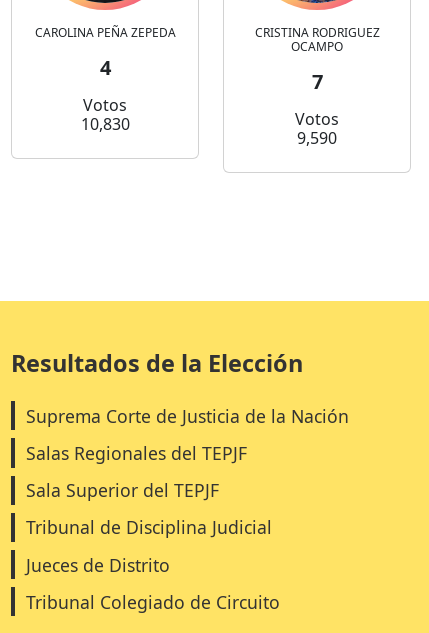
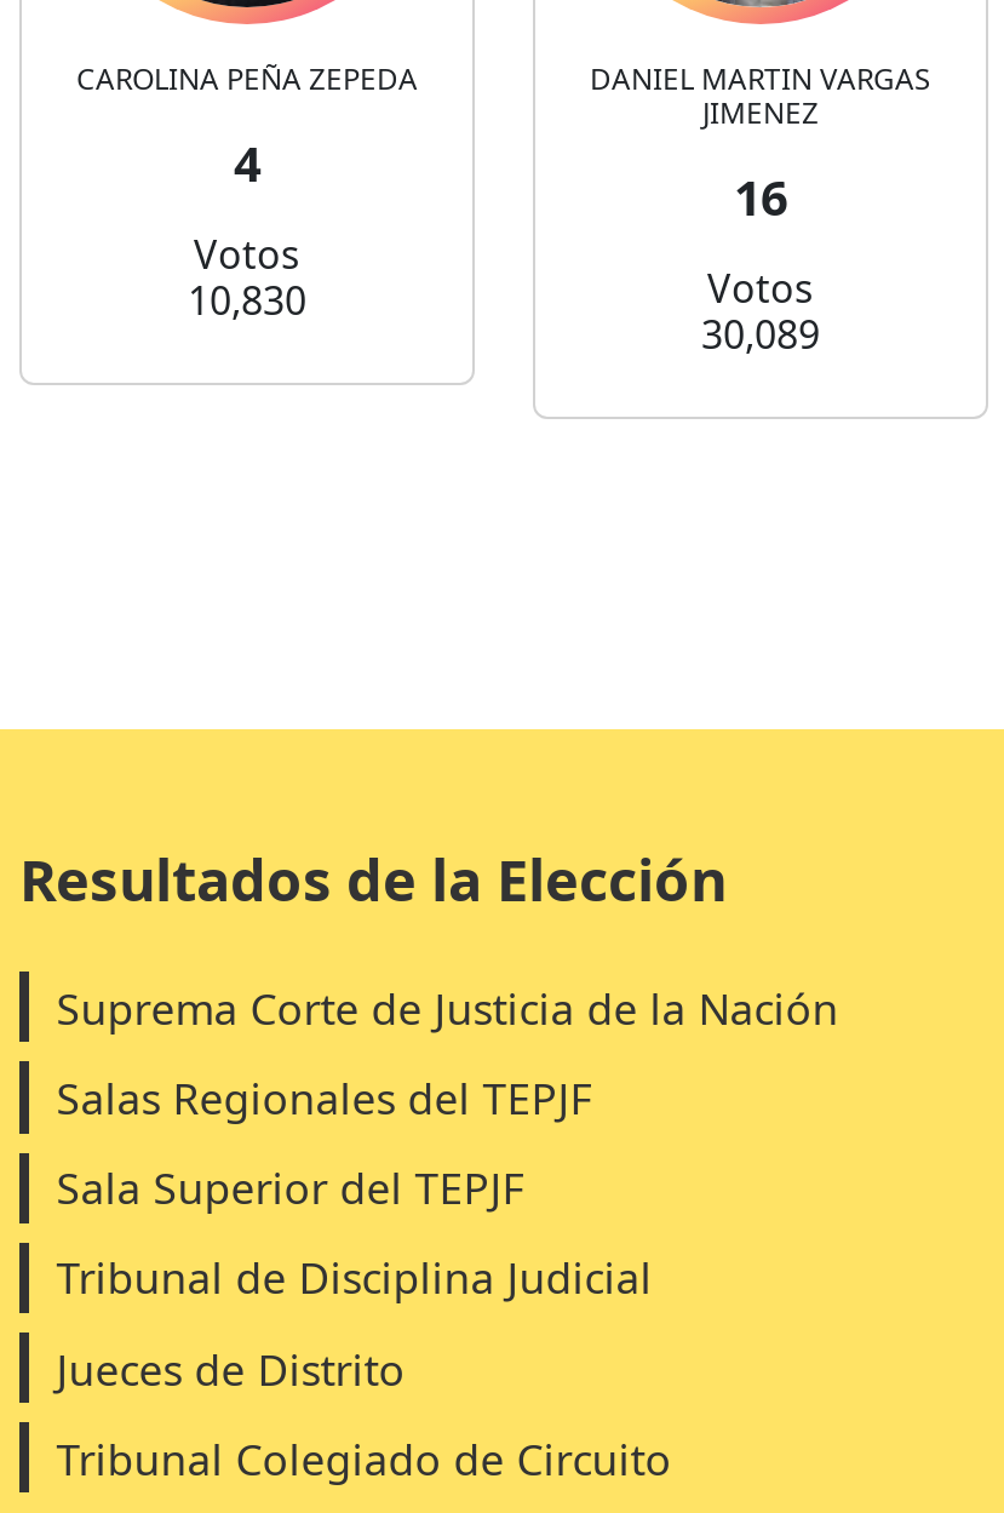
[254,24,379,55] CRISTINA RODRIGUEZ | OCAMPO -> [590,59,931,134] DANIEL MARTIN VARGAS | JIMENEZ
[311,68,322,95] 7 -> [734,165,787,231] 16
[297,127,337,149] 9,590 -> [701,308,820,361] 30,089

